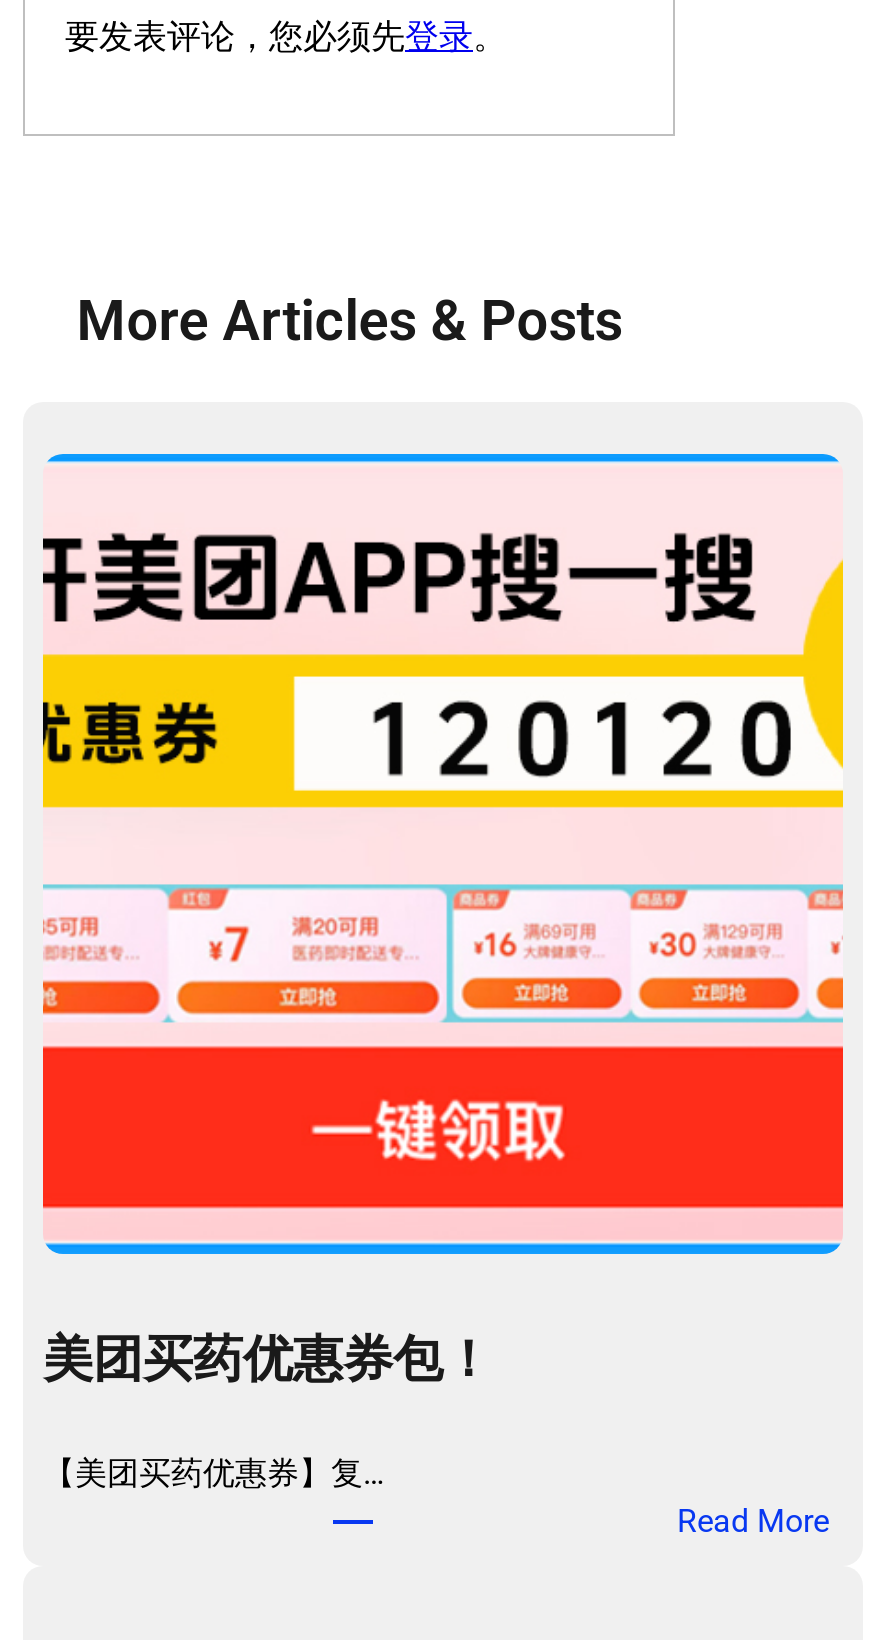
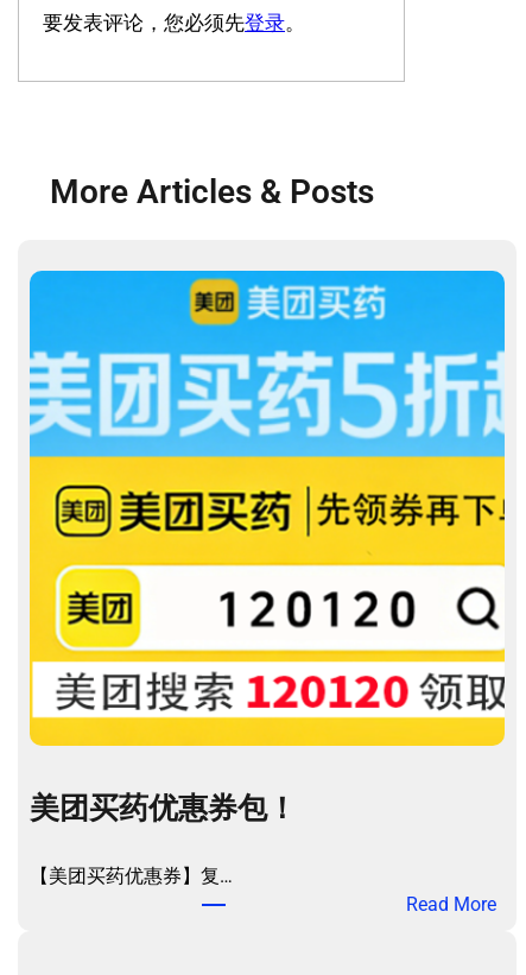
[41,460,845,1256] [image] -> [28,276,506,747] [image]

